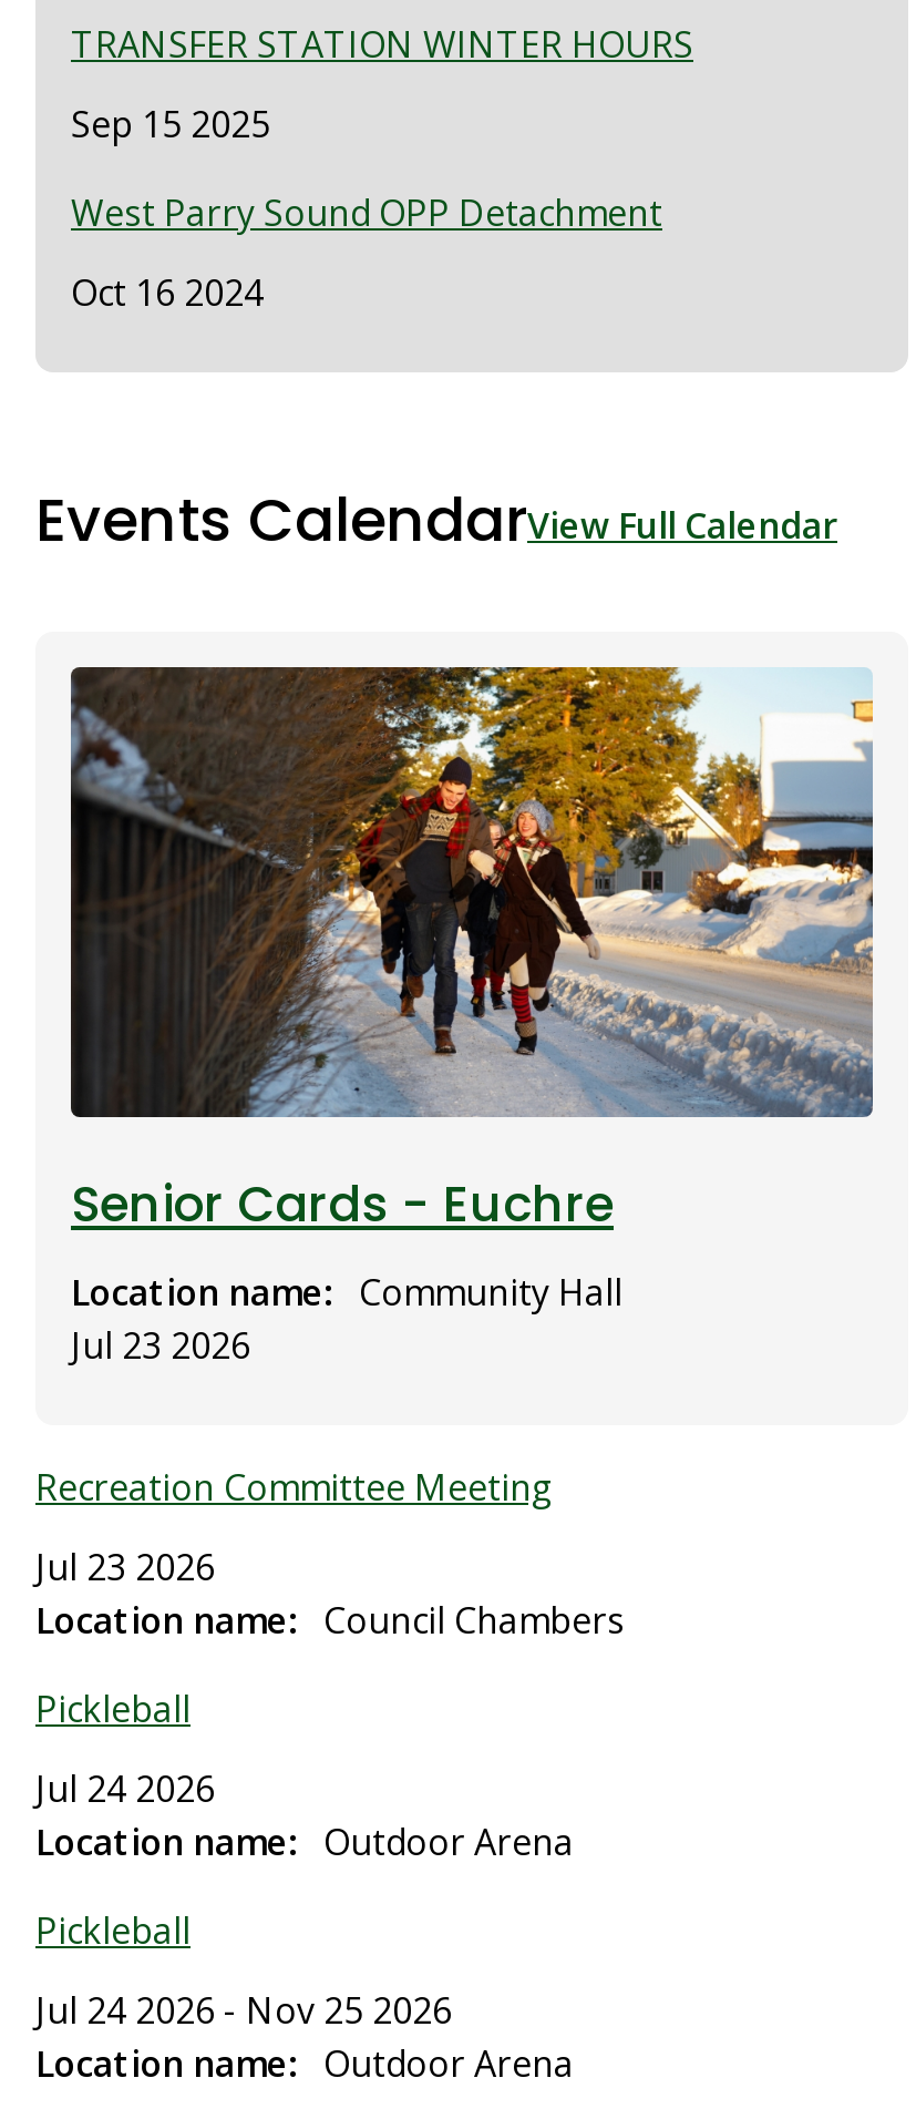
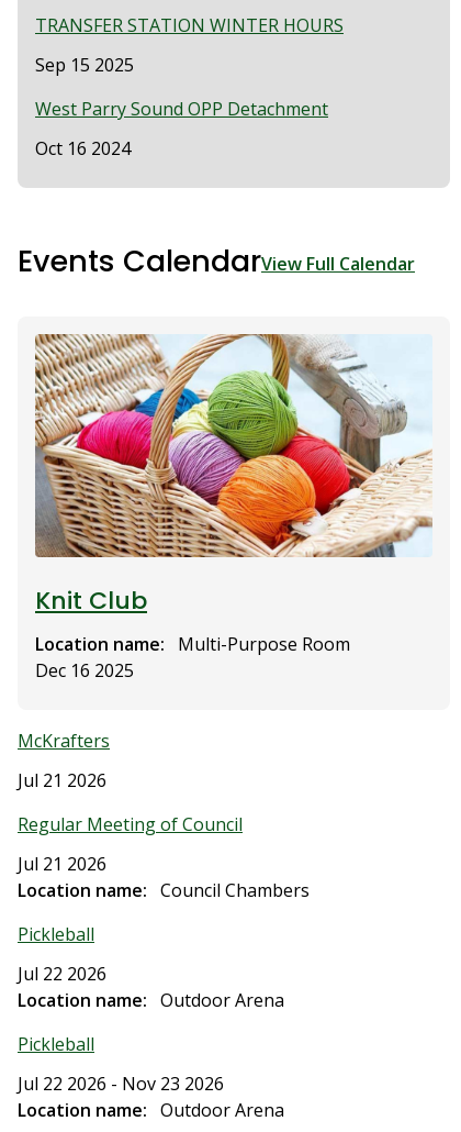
[69,665,875,1240] [image] | Senior Cards - Euchre -> [34,333,432,618] [image] | Knit Club
[35,1269,622,1592] Community Hall | Jul 23 2026 | Recreation Committee Meeting | Jul 23 2026 -> [18,632,350,876] Multi-Purpose Room | Dec 16 2025 | McKrafters | Jul 21 2026 | Regular Meeting of Council | Jul 21 2026
[35,1765,215,1814] Jul 24 2026 -> [18,962,106,986] Jul 22 2026
[35,1987,452,2035] Jul 24 2026 - Nov 25 2026 -> [18,1072,224,1096] Jul 22 2026 - Nov 23 2026

